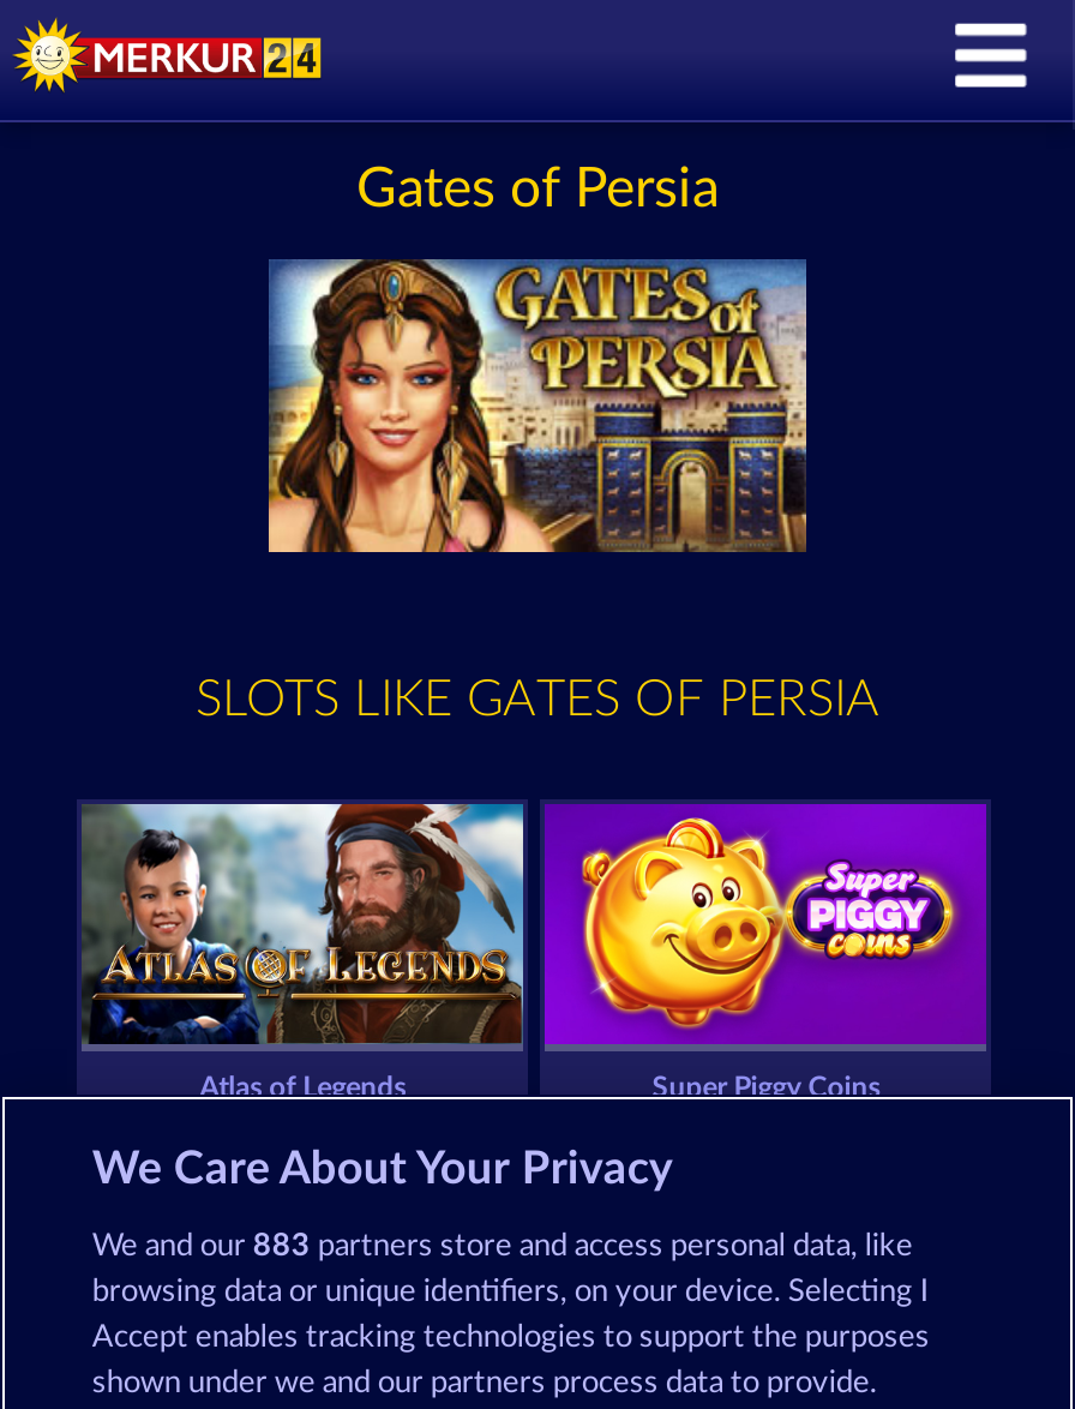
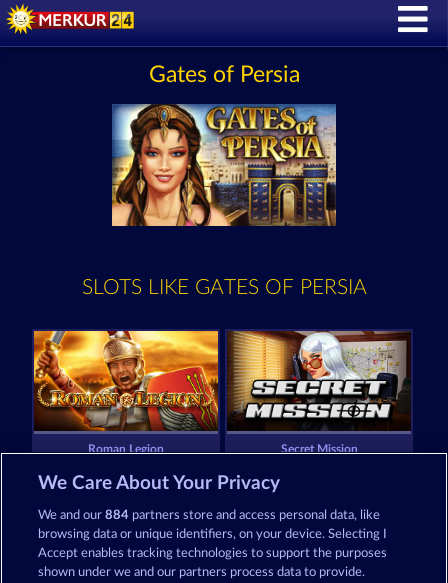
[82,802,880,1102] [image] | Atlas of Legends | Super Piggy Coins -> [33,330,358,455] [image] | Roman Legion | Secret Mission
[542,802,989,1047] [image] -> [227,330,411,432] [image]
[92,1231,913,1263] We and our 883 partners store and access personal data, like -> [38,509,380,522] We and our 884 partners store and access personal data, like

